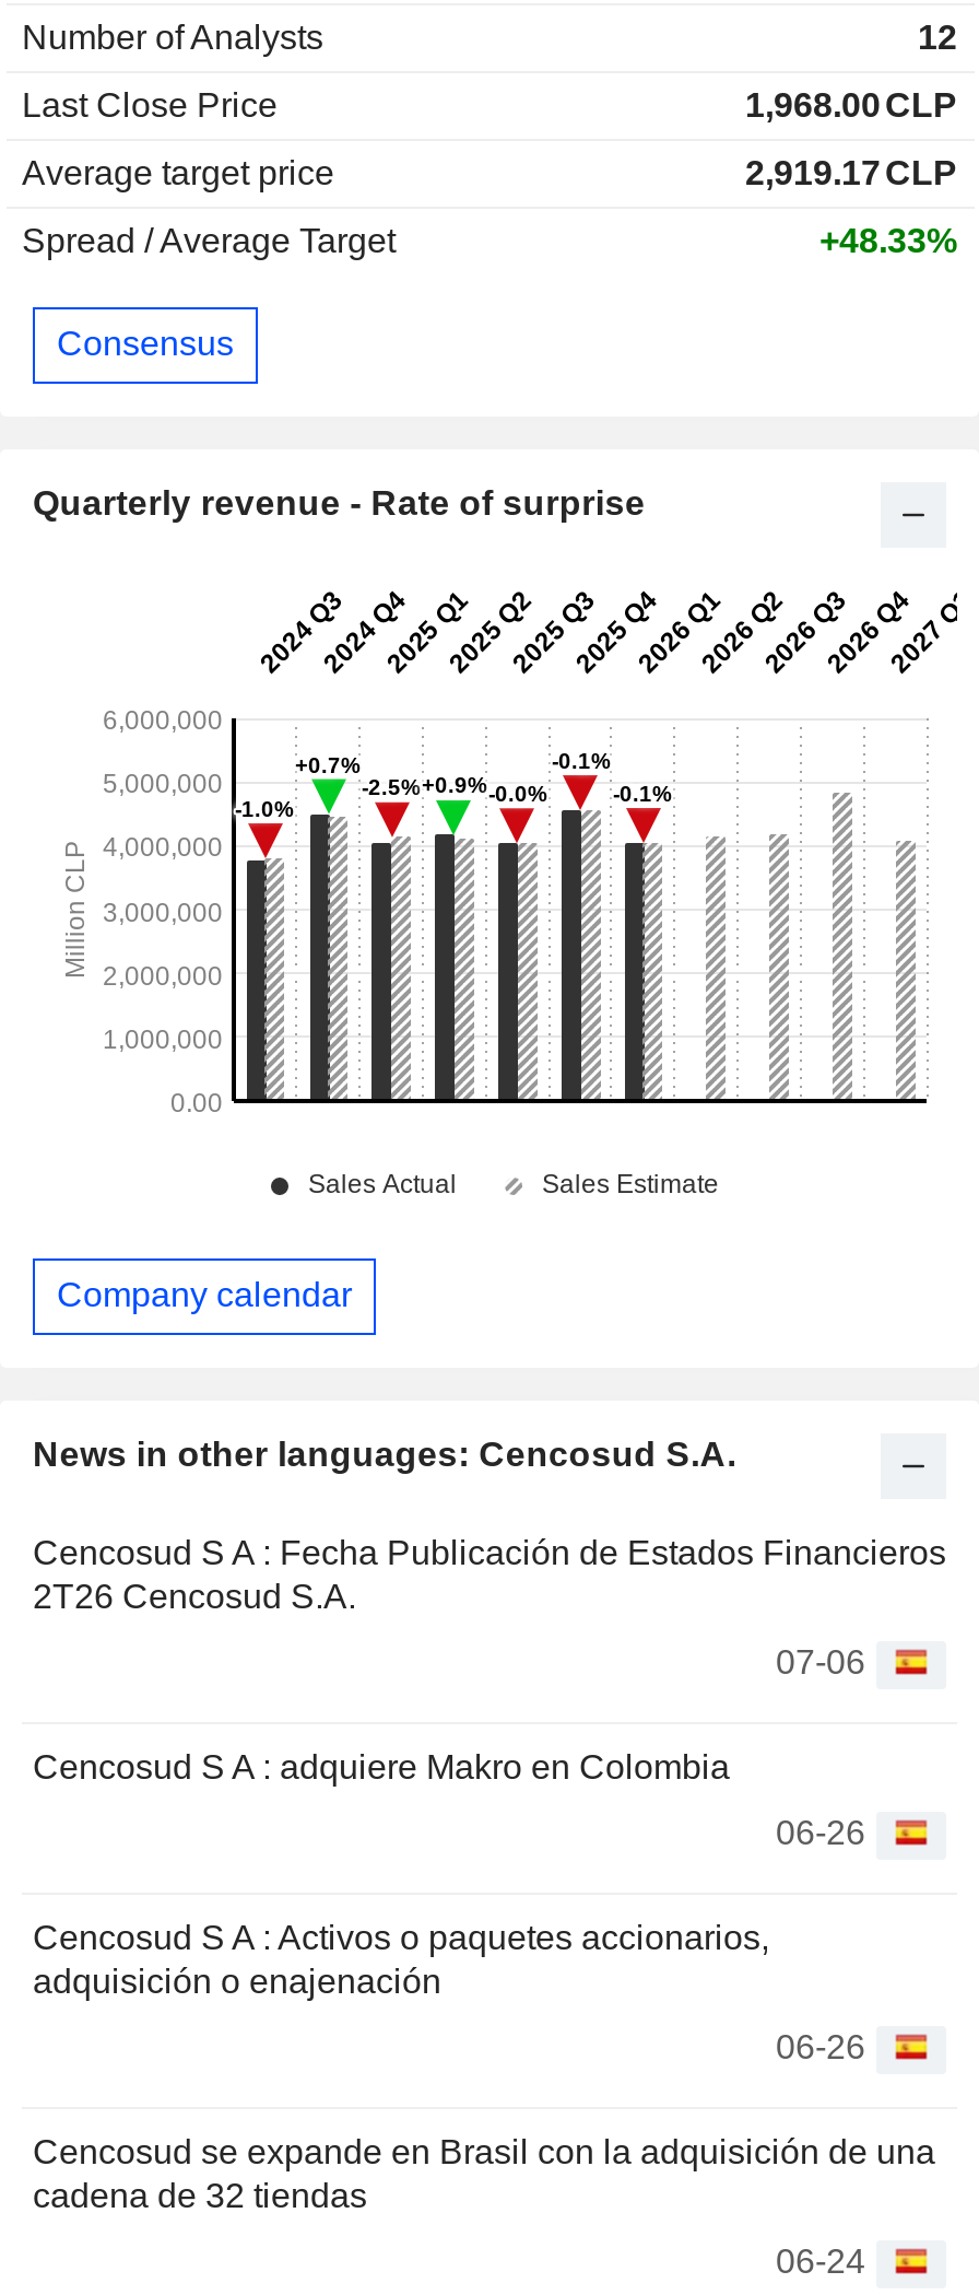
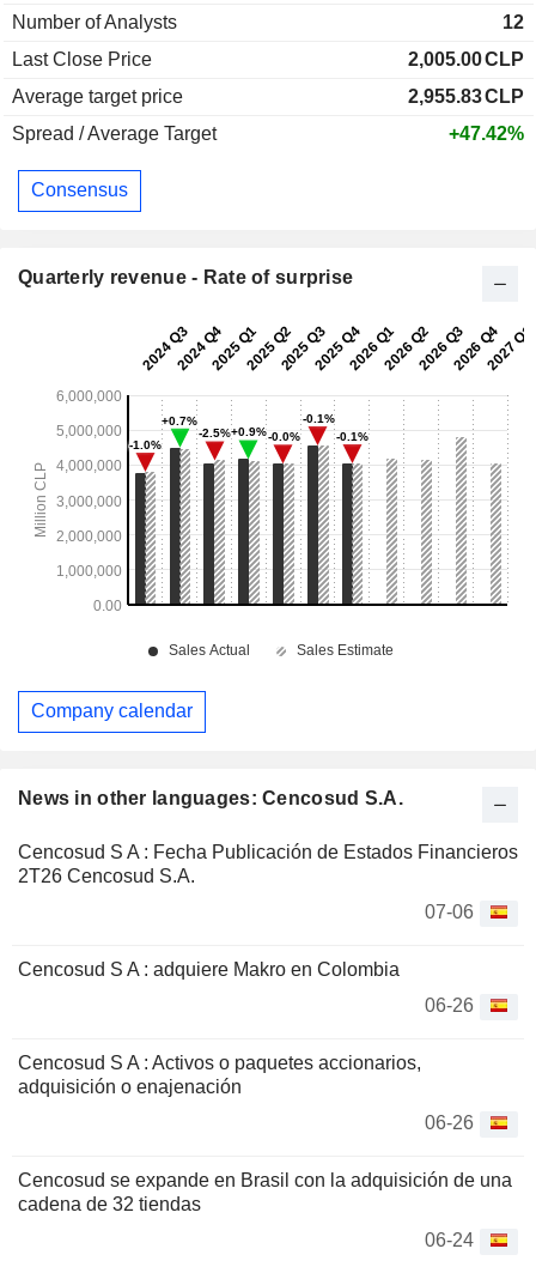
[745,85,957,122] 1,968.00 CLP -> [408,49,524,69] 2,005.00 CLP
[745,153,957,190] 2,919.17 CLP -> [408,86,524,106] 2,955.83 CLP
[819,221,957,258] +48.33% -> [449,123,524,143] +47.42%

